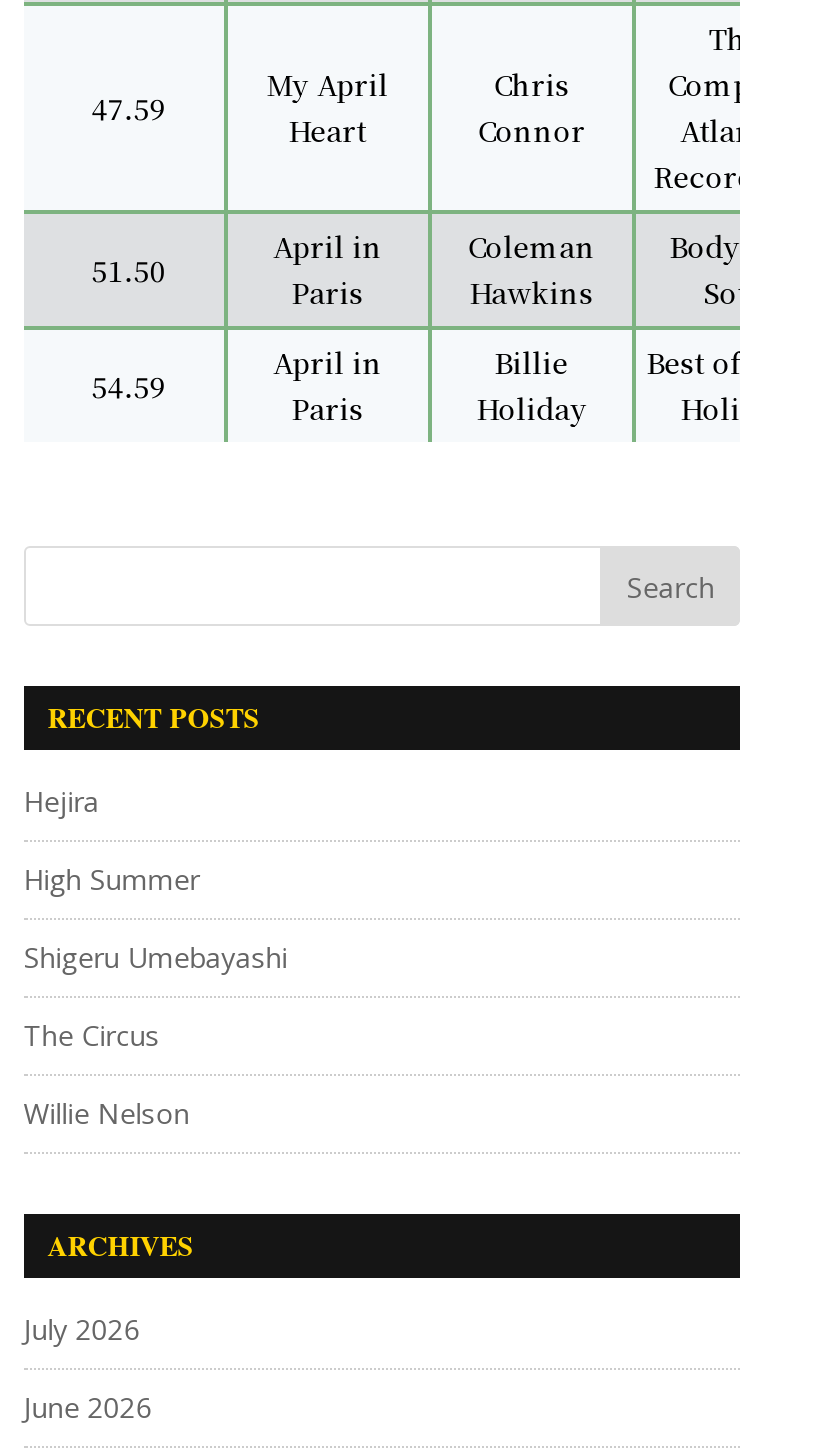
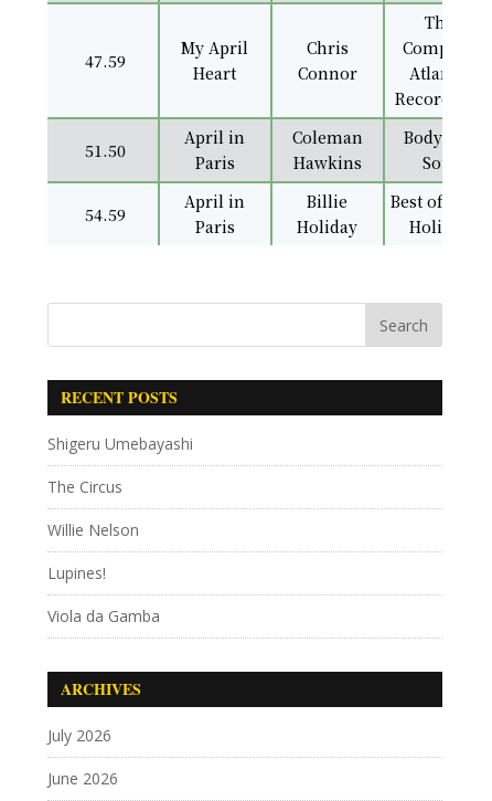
[24,782,200,898] Hejira | High Summer -> none
moved [24,938,288,1132] -> [47,433,193,540]: Shigeru Umebayashi | The Circus | Willie Nelson
none -> [47,562,160,627] Lupines! | Viola da Gamba

